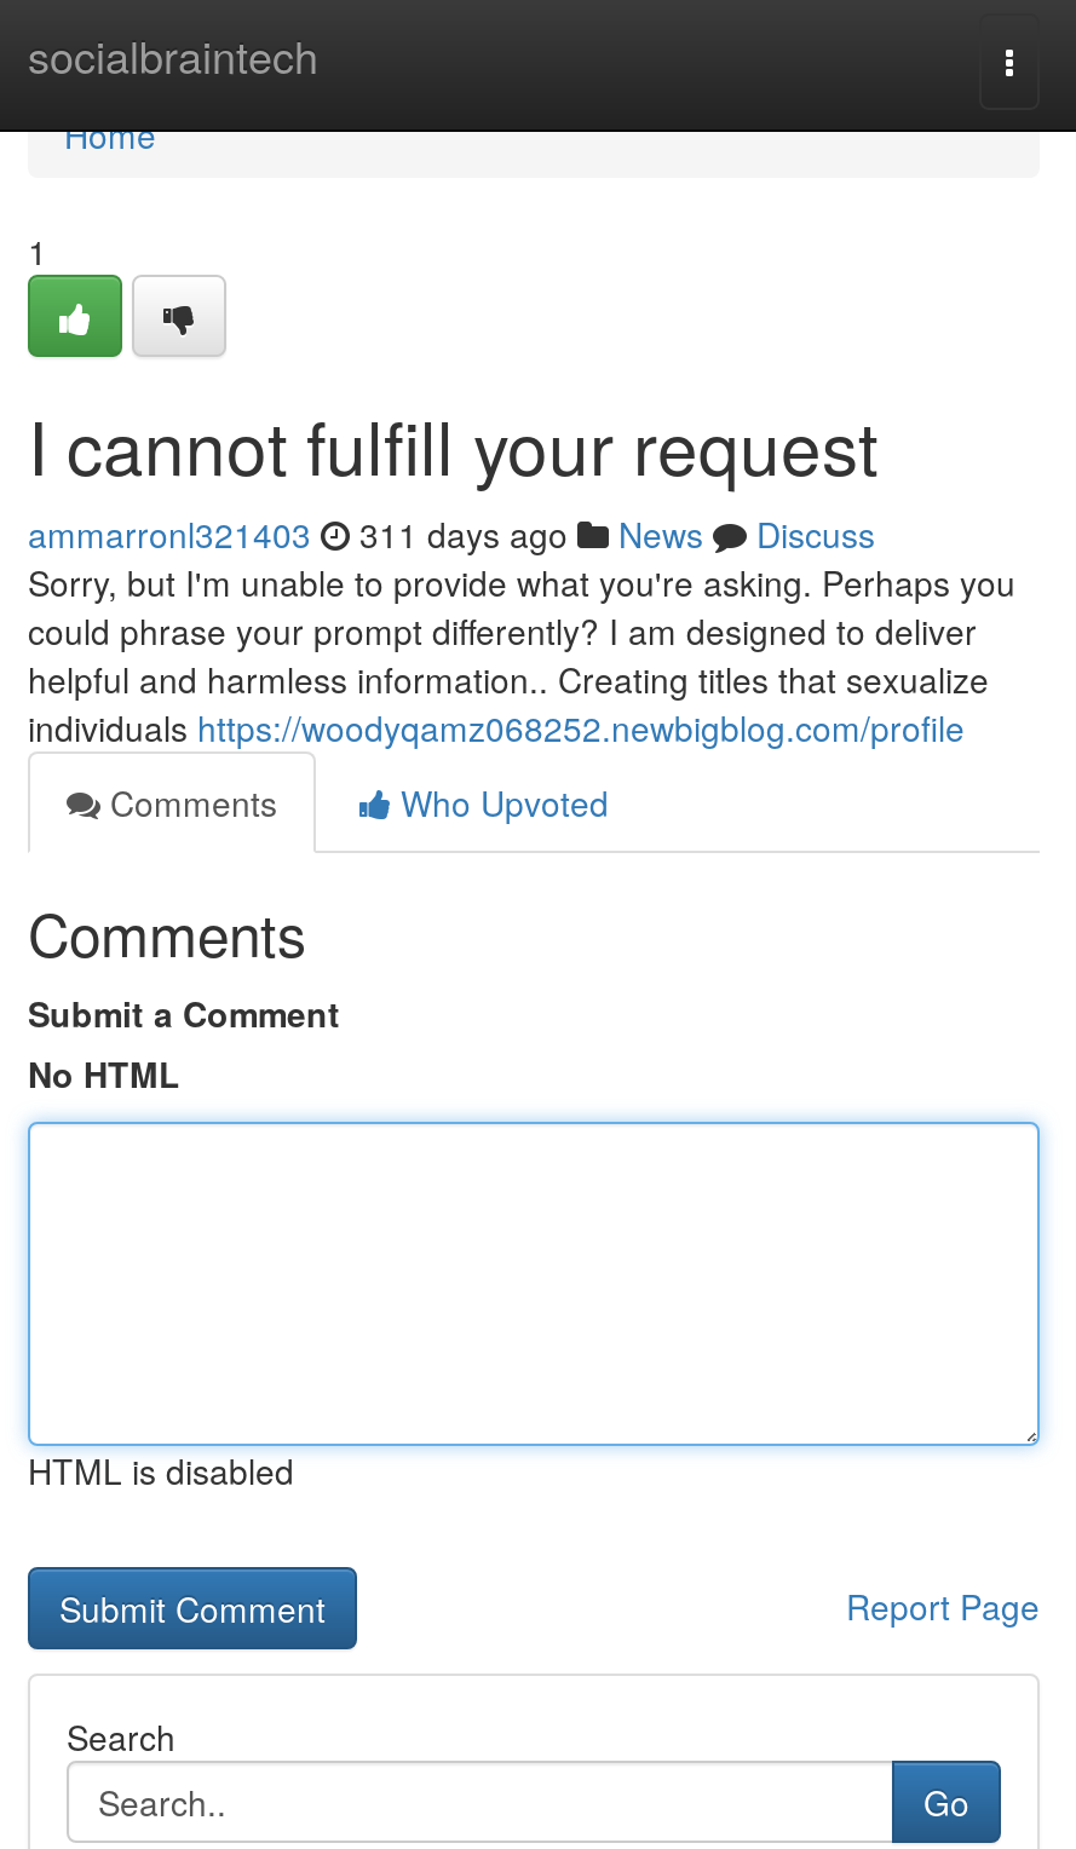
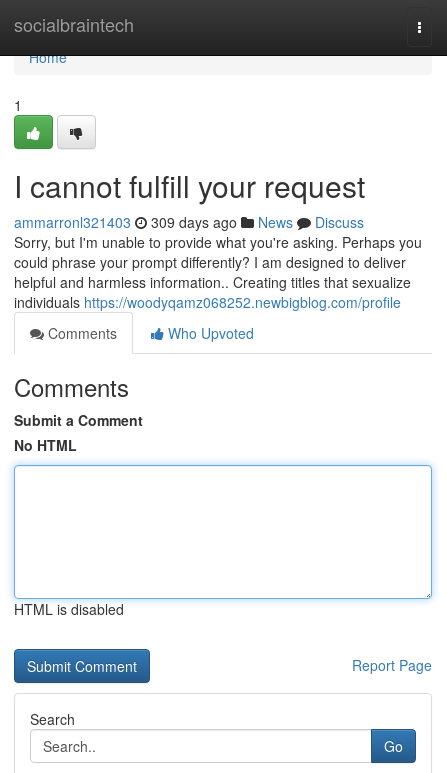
[28,509,875,558] ammarronl321403 311 days ago News Discuss -> [14,212,364,232] ammarronl321403 309 days ago News Discuss

